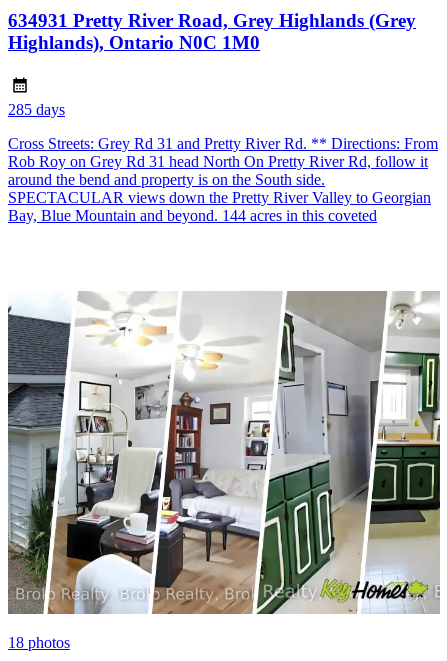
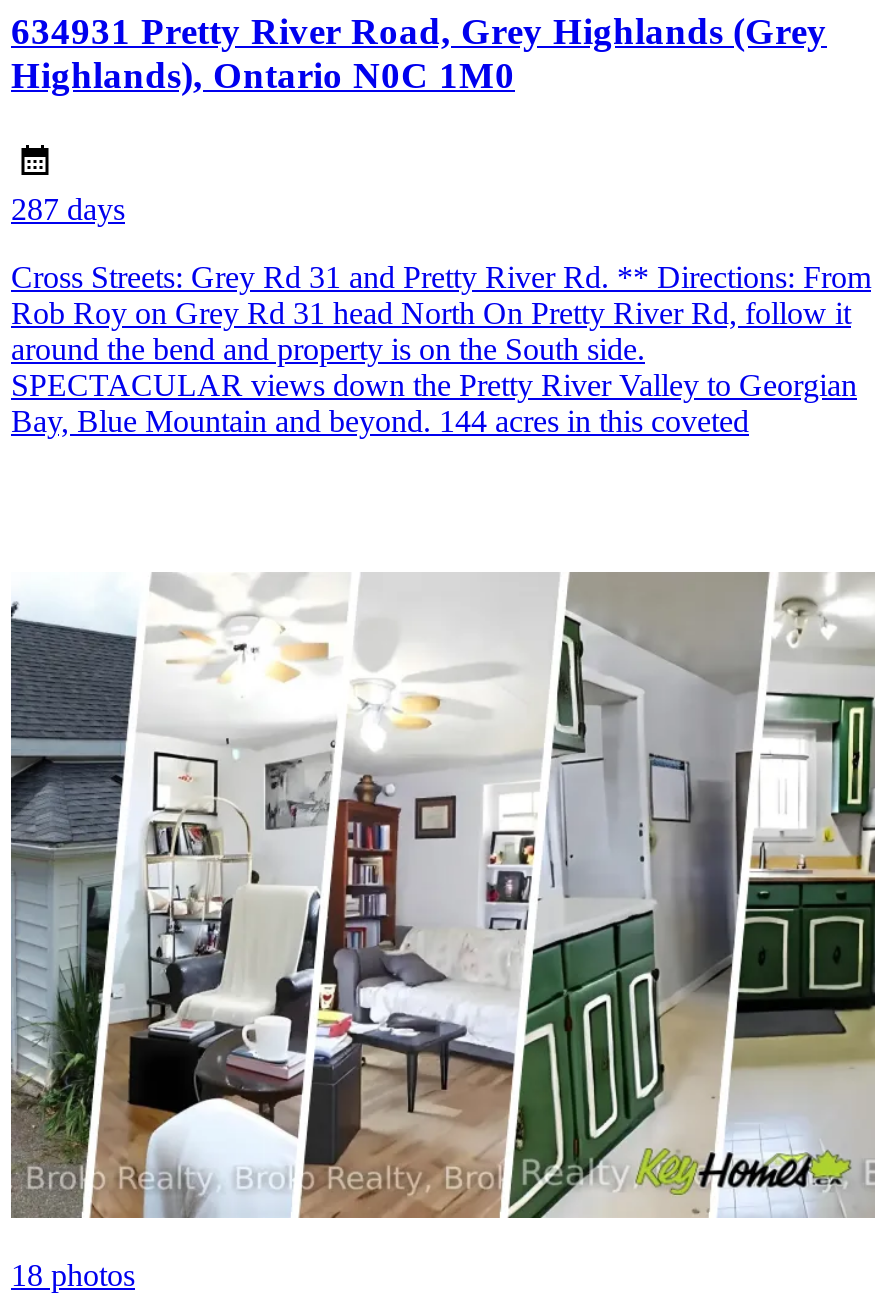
[8,101,65,118] 285 days -> [11,192,125,226] 287 days

